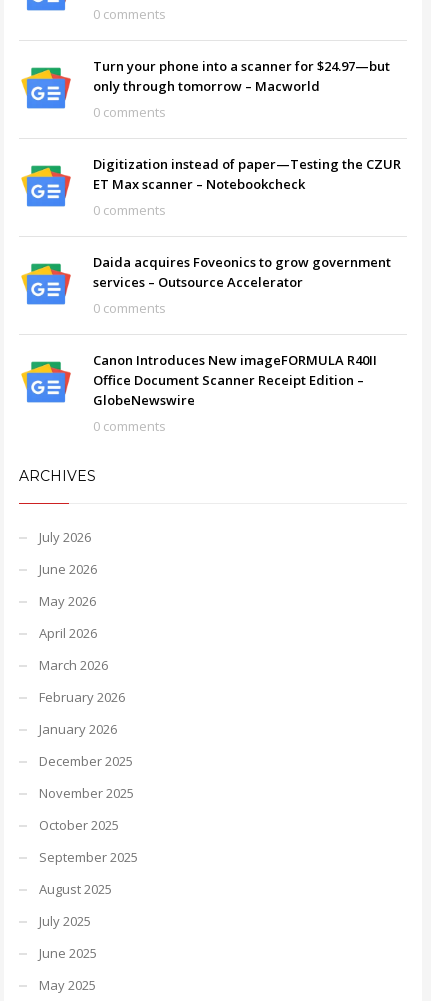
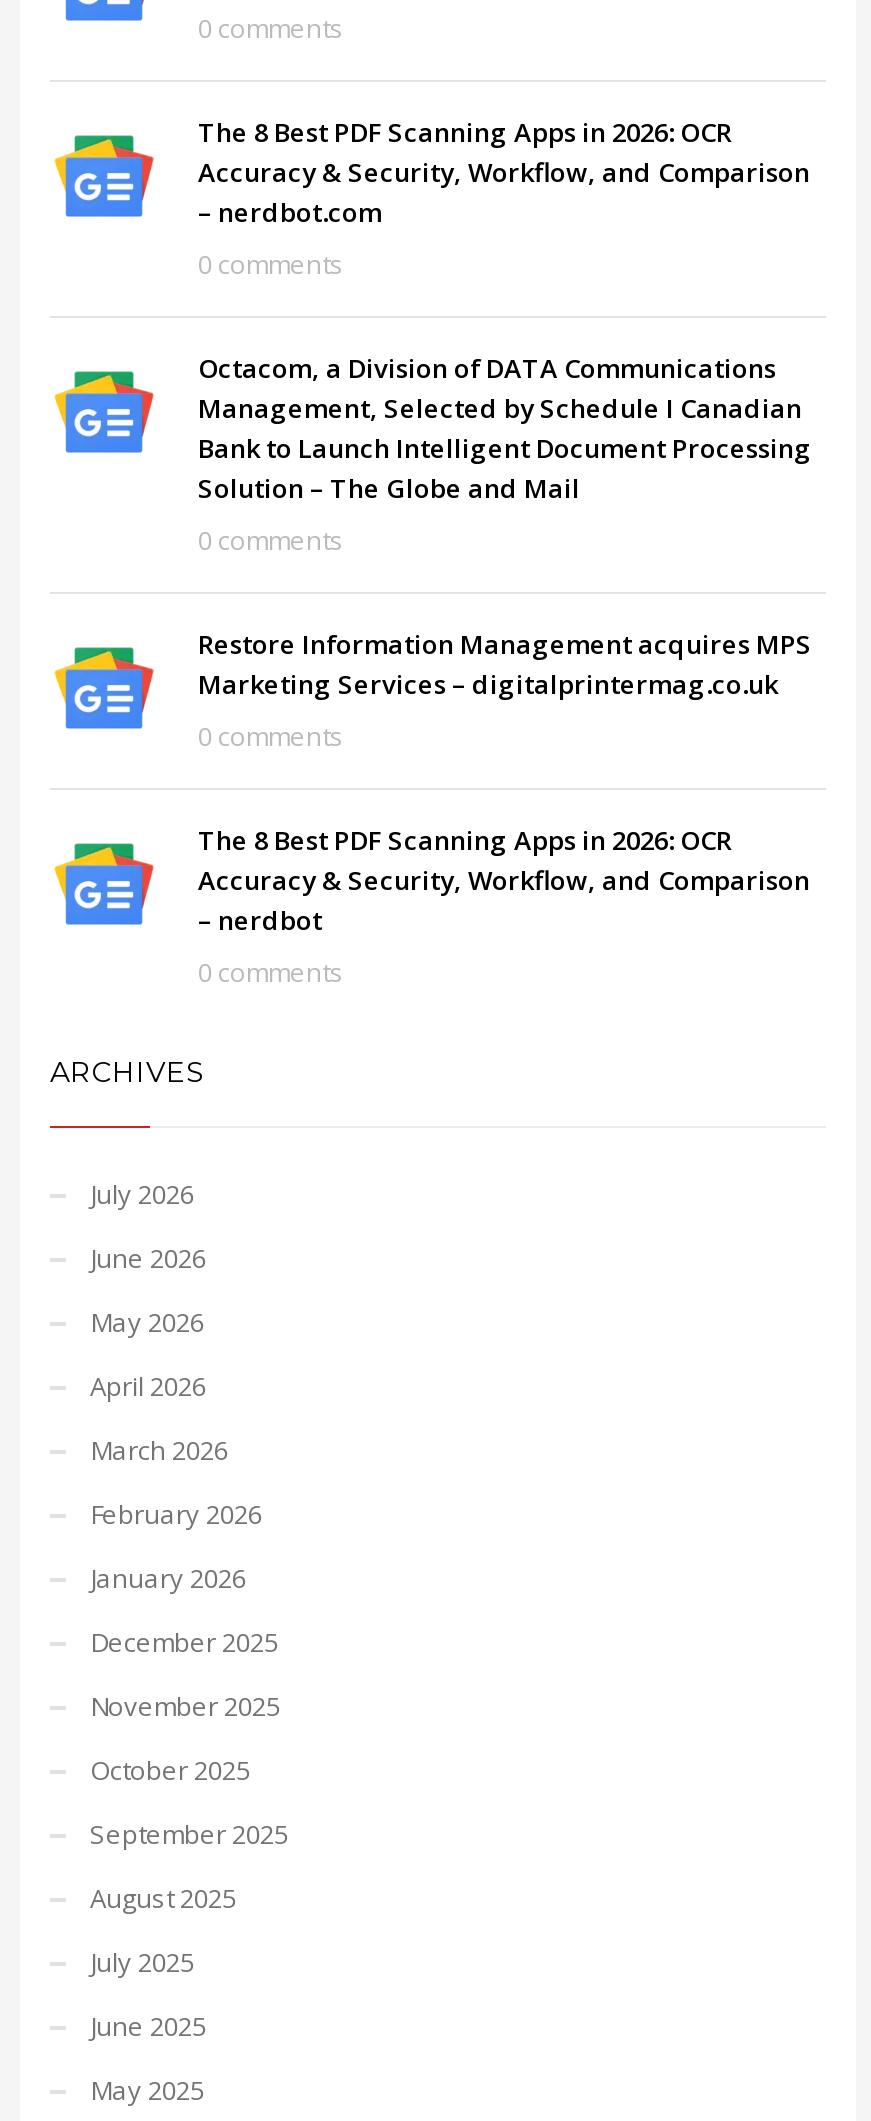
[93,57,390,95] Turn your phone into a scanner for $24.97—but | only through tomorrow – Macworld -> [198,113,810,229] The 8 Best PDF Scanning Apps in 2026: OCR | Accuracy & Security, Workflow, and Comparison | – nerdbot.com
[93,155,401,193] Digitization instead of paper—Testing the CZUR | ET Max scanner – Notebookcheck -> [198,349,812,505] Octacom, a Division of DATA Communications | Management, Selected by Schedule I Canadian | Bank to Launch Intelligent Document Processing | Solution – The Globe and Mail
[93,253,391,291] Daida acquires Foveonics to grow government | services – Outsource Accelerator -> [198,625,812,701] Restore Information Management acquires MPS | Marketing Services – digitalprintermag.co.uk
[93,351,377,409] Canon Introduces New imageFORMULA R40II | Office Document Scanner Receipt Edition – | GlobeNewswire -> [198,821,810,937] The 8 Best PDF Scanning Apps in 2026: OCR | Accuracy & Security, Workflow, and Comparison | – nerdbot

